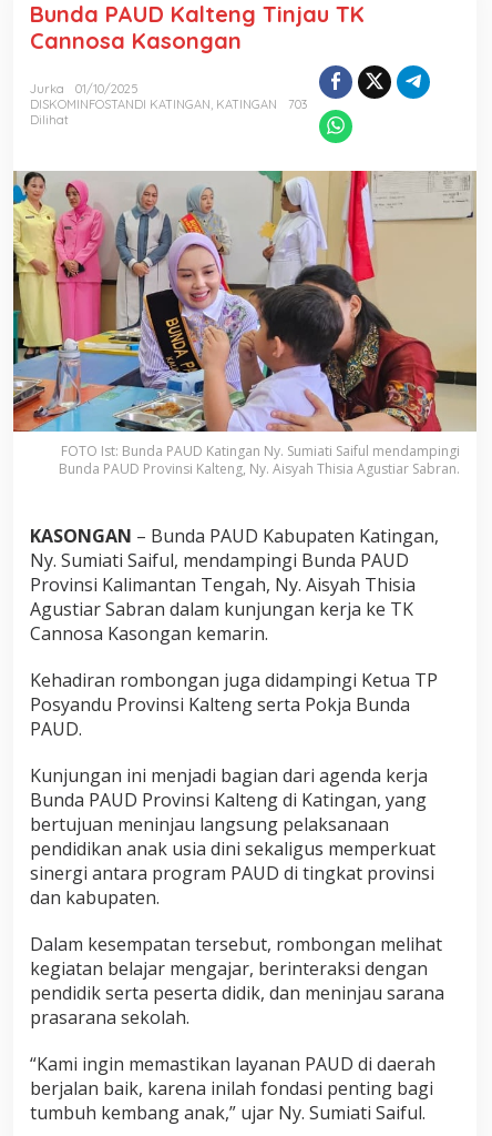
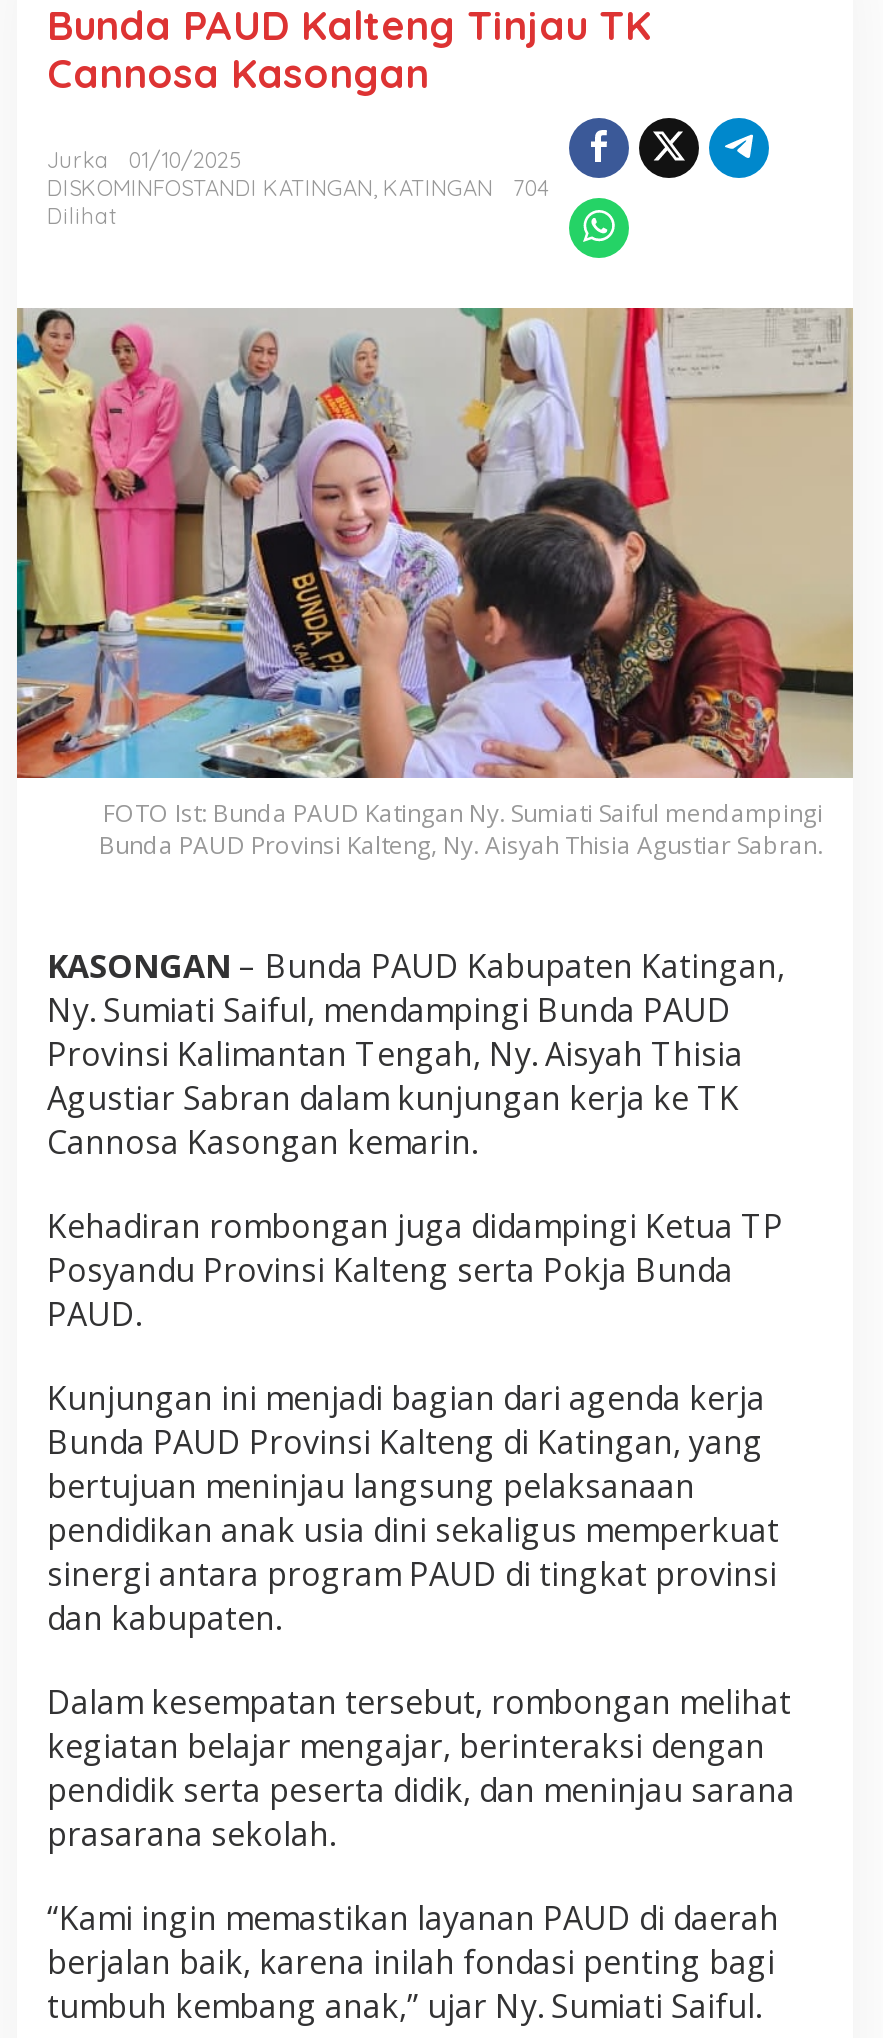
[30,97,307,112] DISKOMINFOSTANDI KATINGAN, KATINGAN 703 -> [47,174,549,202] DISKOMINFOSTANDI KATINGAN, KATINGAN 704

